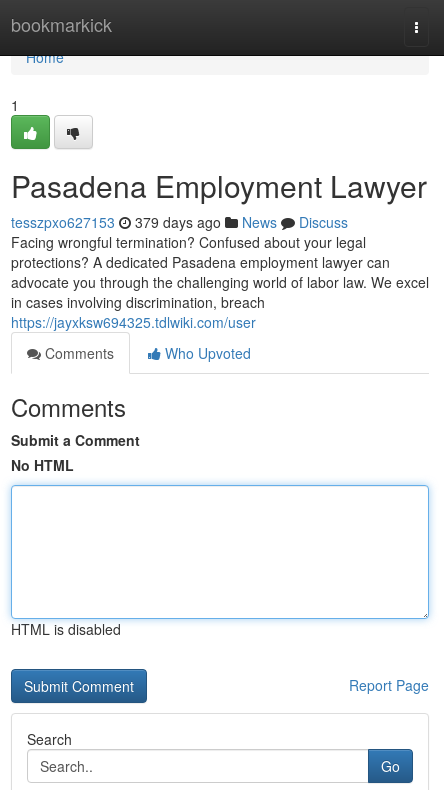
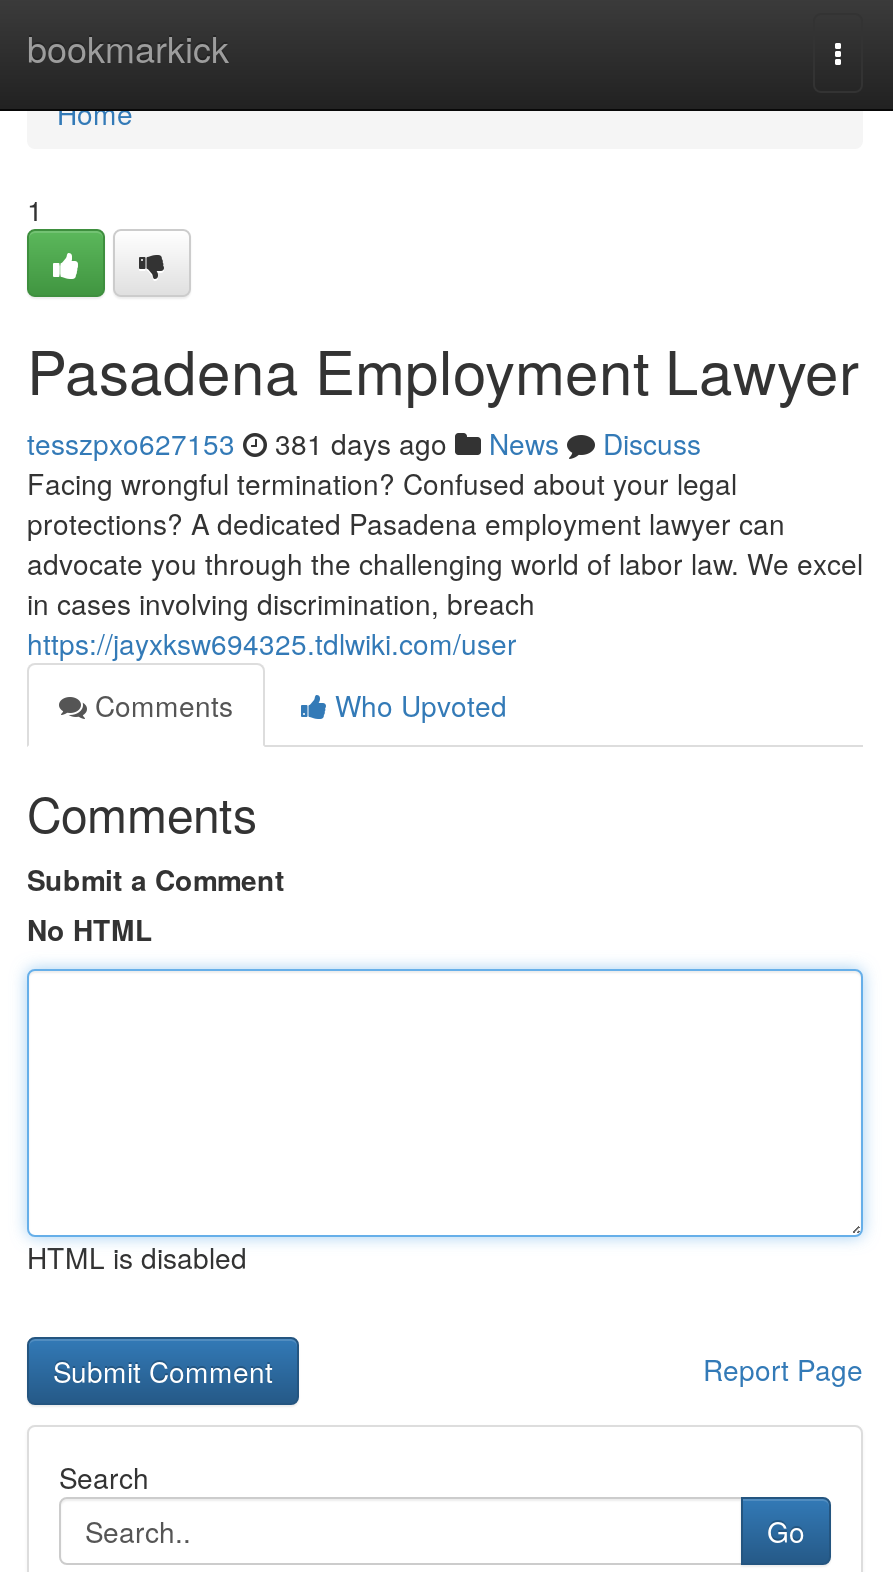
[11,212,348,232] tesszpxo627153 379 days ago News Discuss -> [27,423,701,463] tesszpxo627153 381 days ago News Discuss

